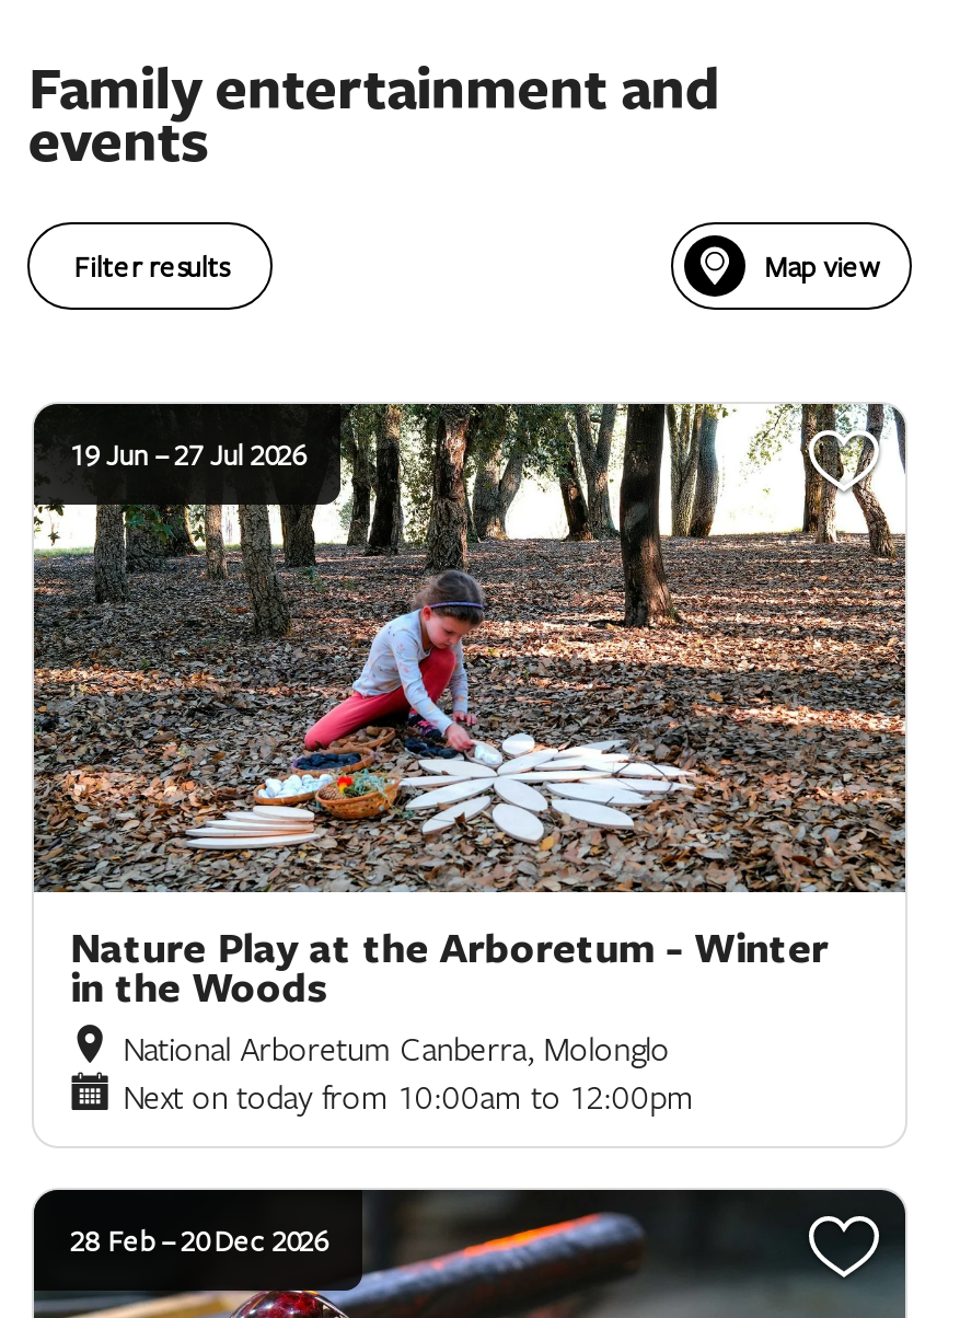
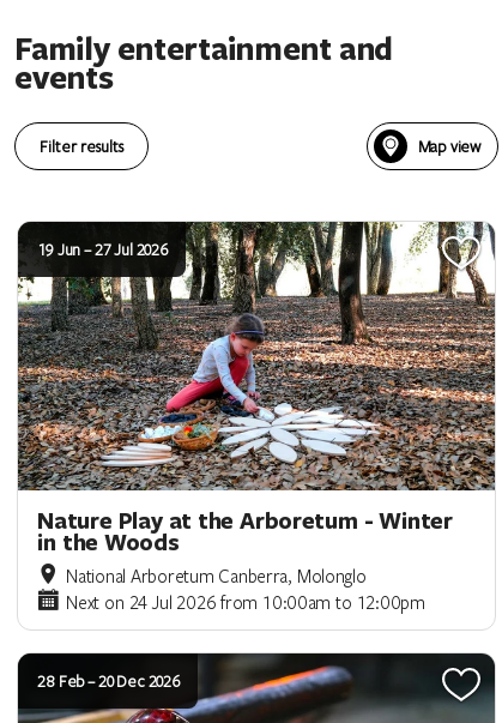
[122,1074,694,1118] Next on today from 10:00am to 12:00pm -> [66,589,425,613] Next on 24 Jul 2026 from 10:00am to 12:00pm

